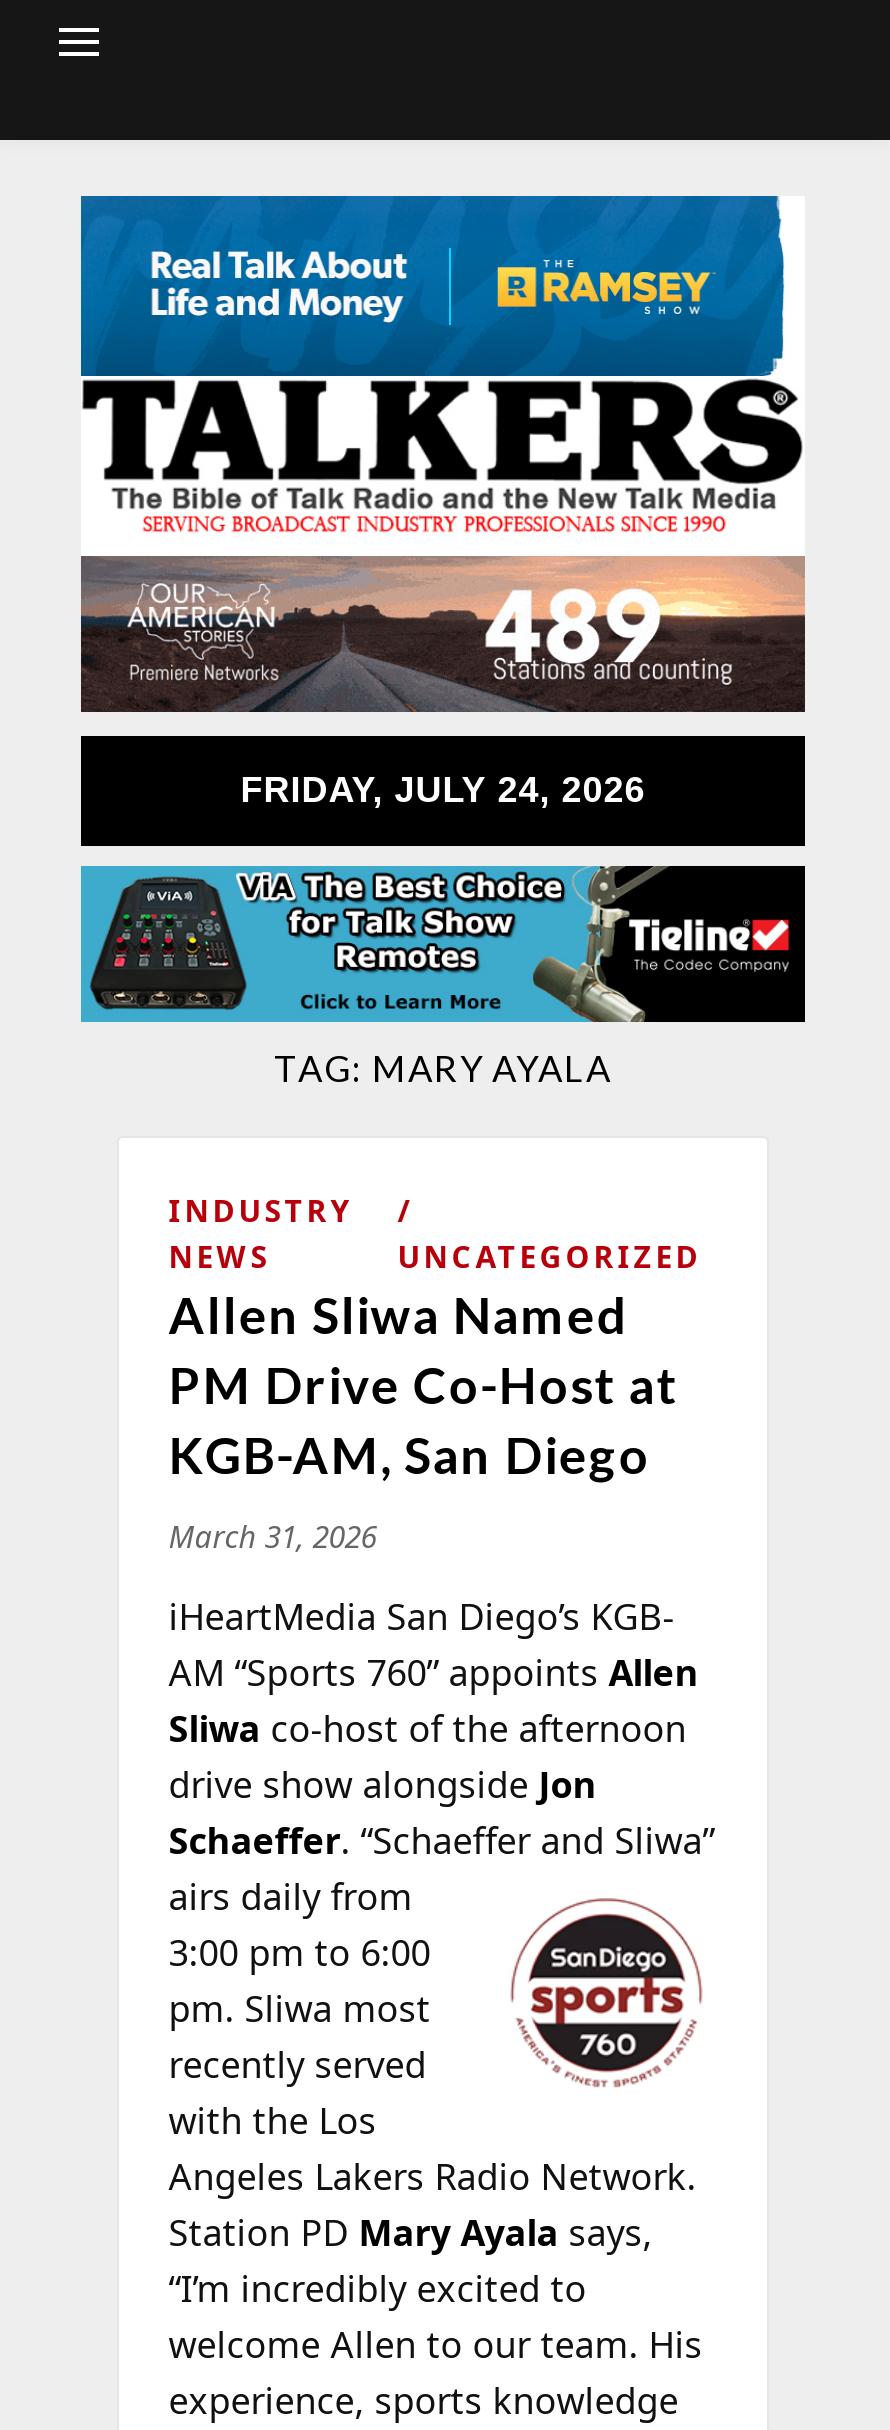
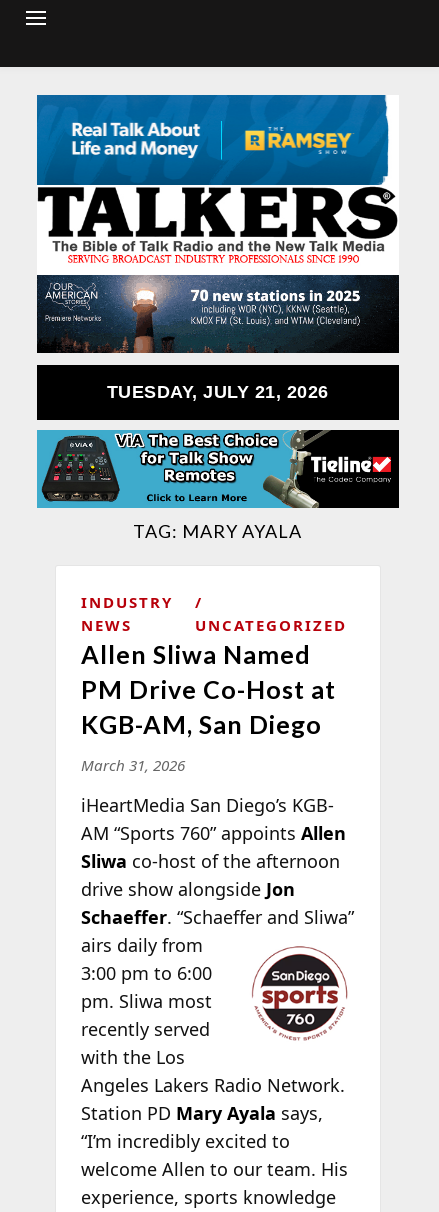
[79,554,805,810] [image] | FRIDAY, JULY 24, 2026 -> [36,274,400,402] [image] | TUESDAY, JULY 21, 2026

